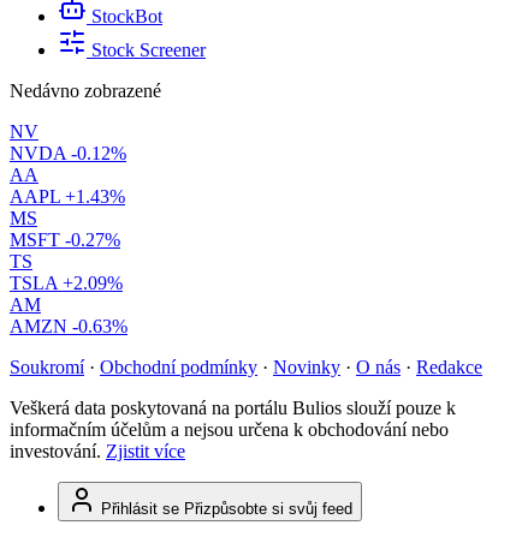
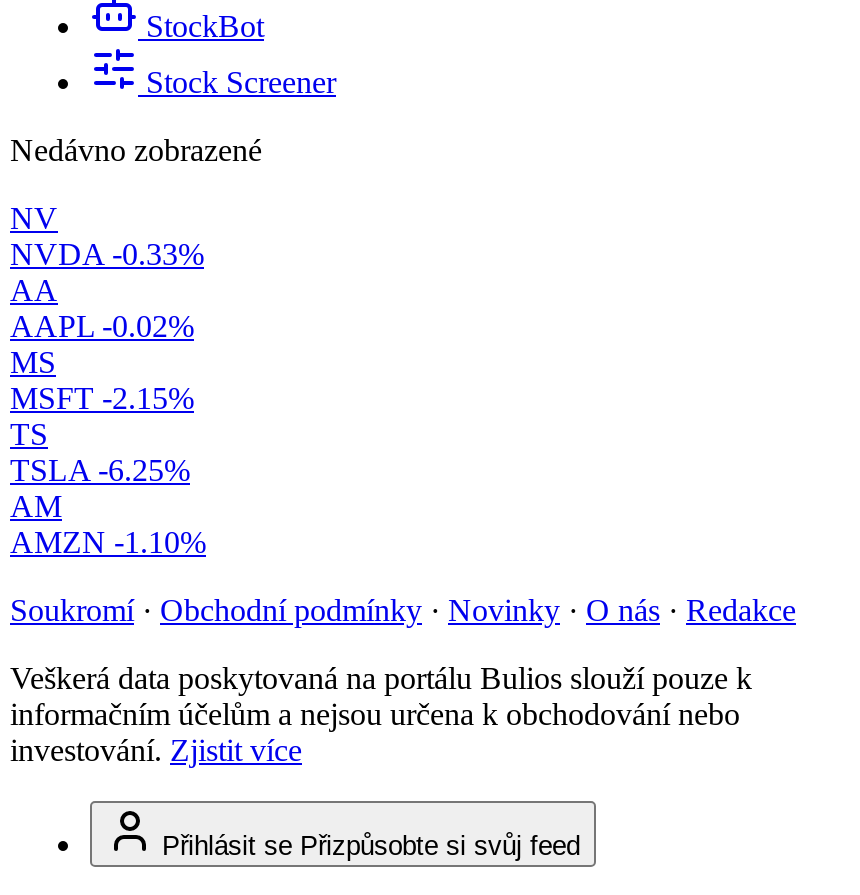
[10,143,126,163] NVDA -0.12% -> [10,237,204,271] NVDA -0.33%
[10,186,125,207] AAPL +1.43% -> [10,309,194,343] AAPL -0.02%
[10,230,120,250] MSFT -0.27% -> [10,381,194,415] MSFT -2.15%
[10,273,123,293] TSLA +2.09% -> [10,453,190,487] TSLA -6.25%
[10,316,127,336] AMZN -0.63% -> [10,525,206,559] AMZN -1.10%

